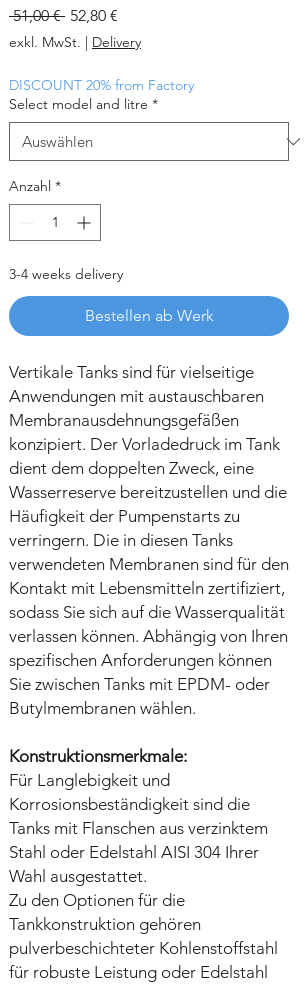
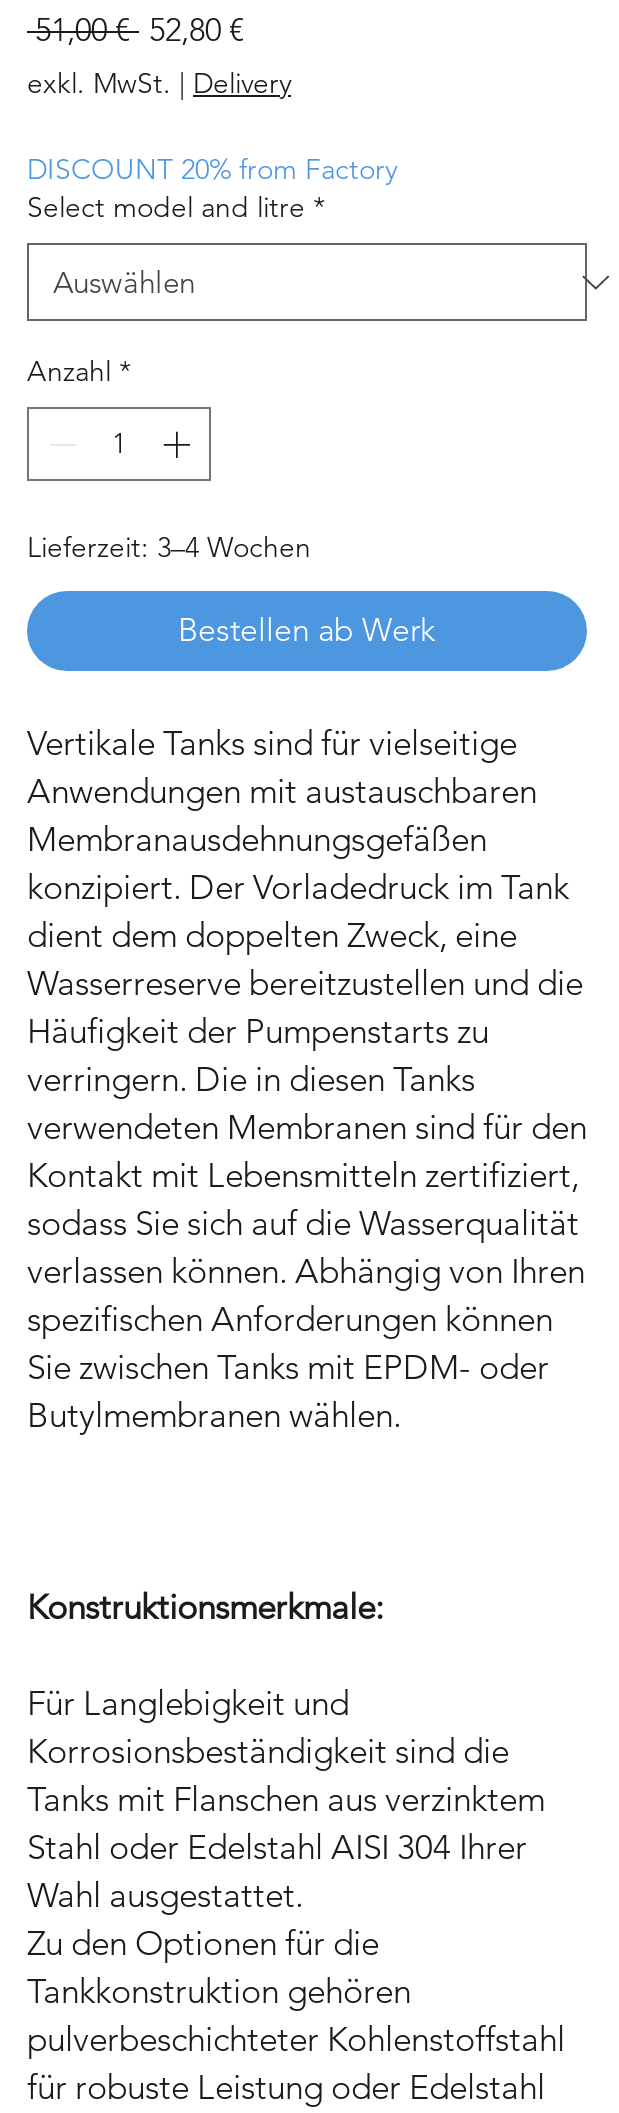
[9,265,123,283] 3-4 weeks delivery -> [27,529,311,565] Lieferzeit: 3–4 Wochen

